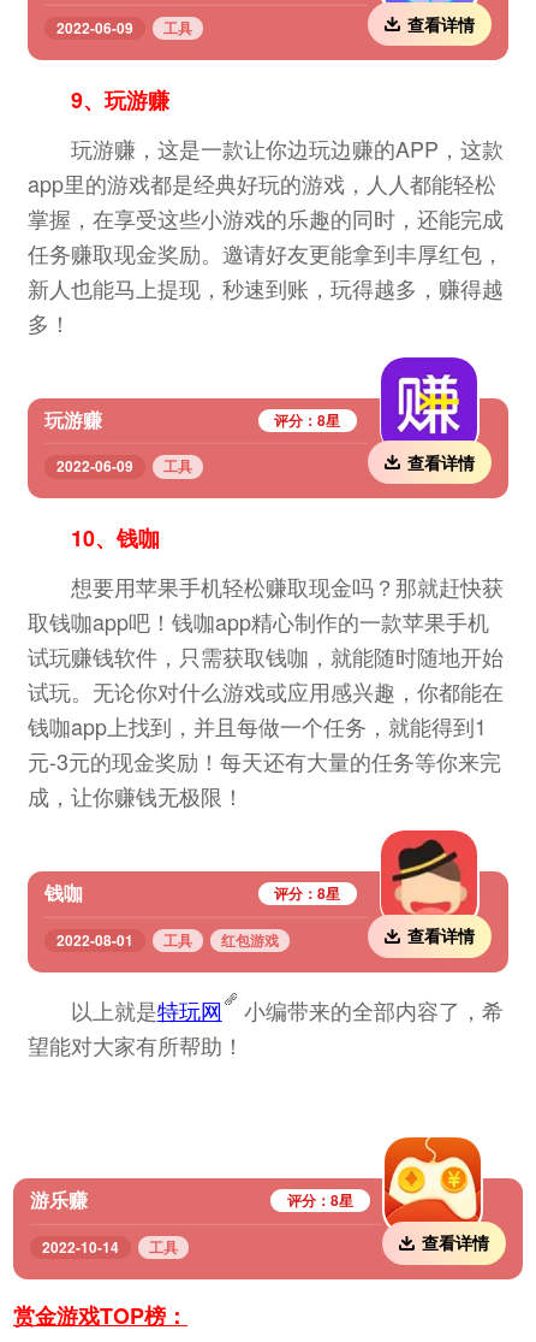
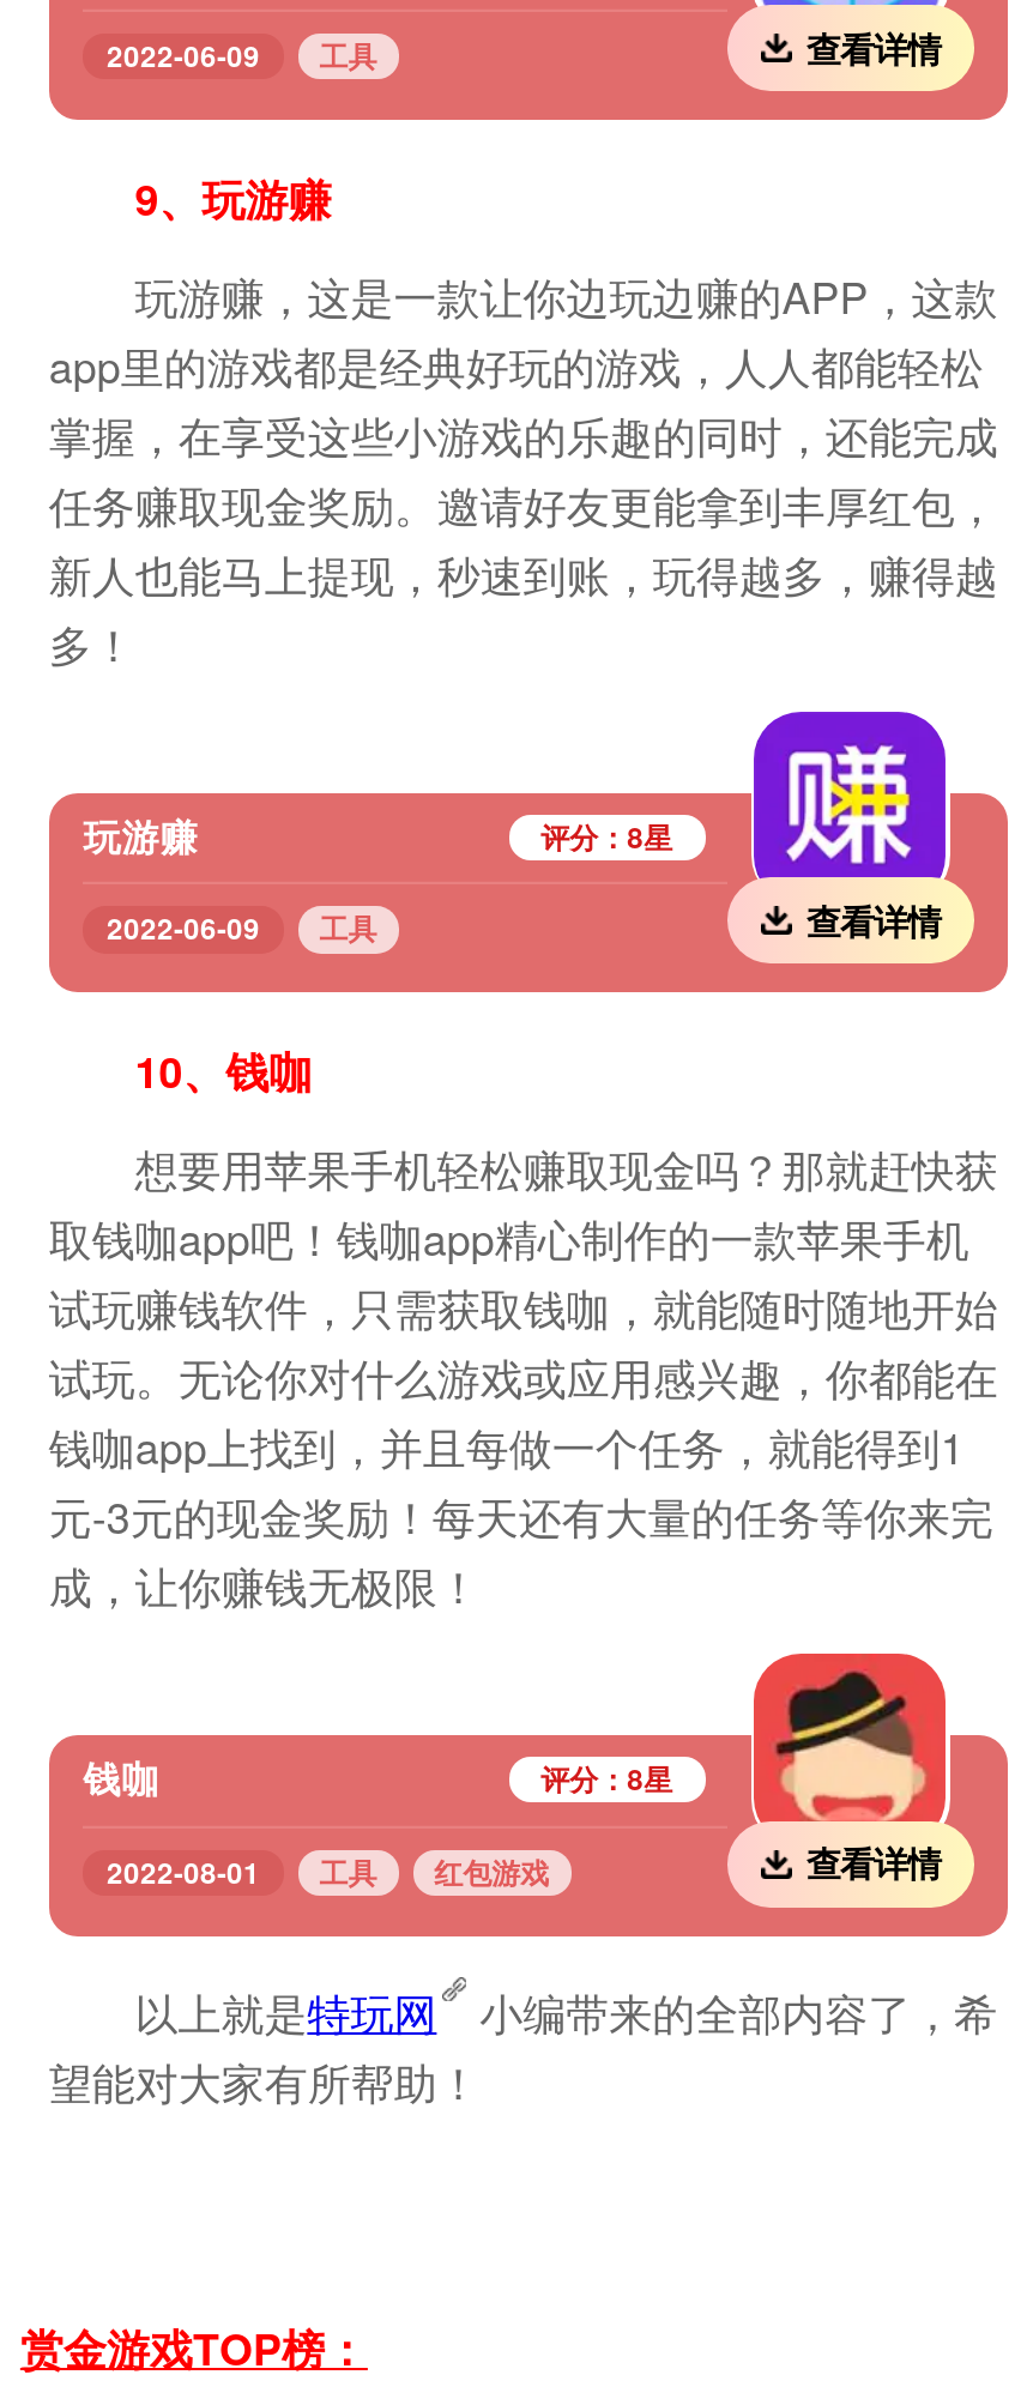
[12,1136,524,1281] [image] | 游乐赚 | 评分：8星 | 2022-10-14 | 工具 | 查看详情 -> none

